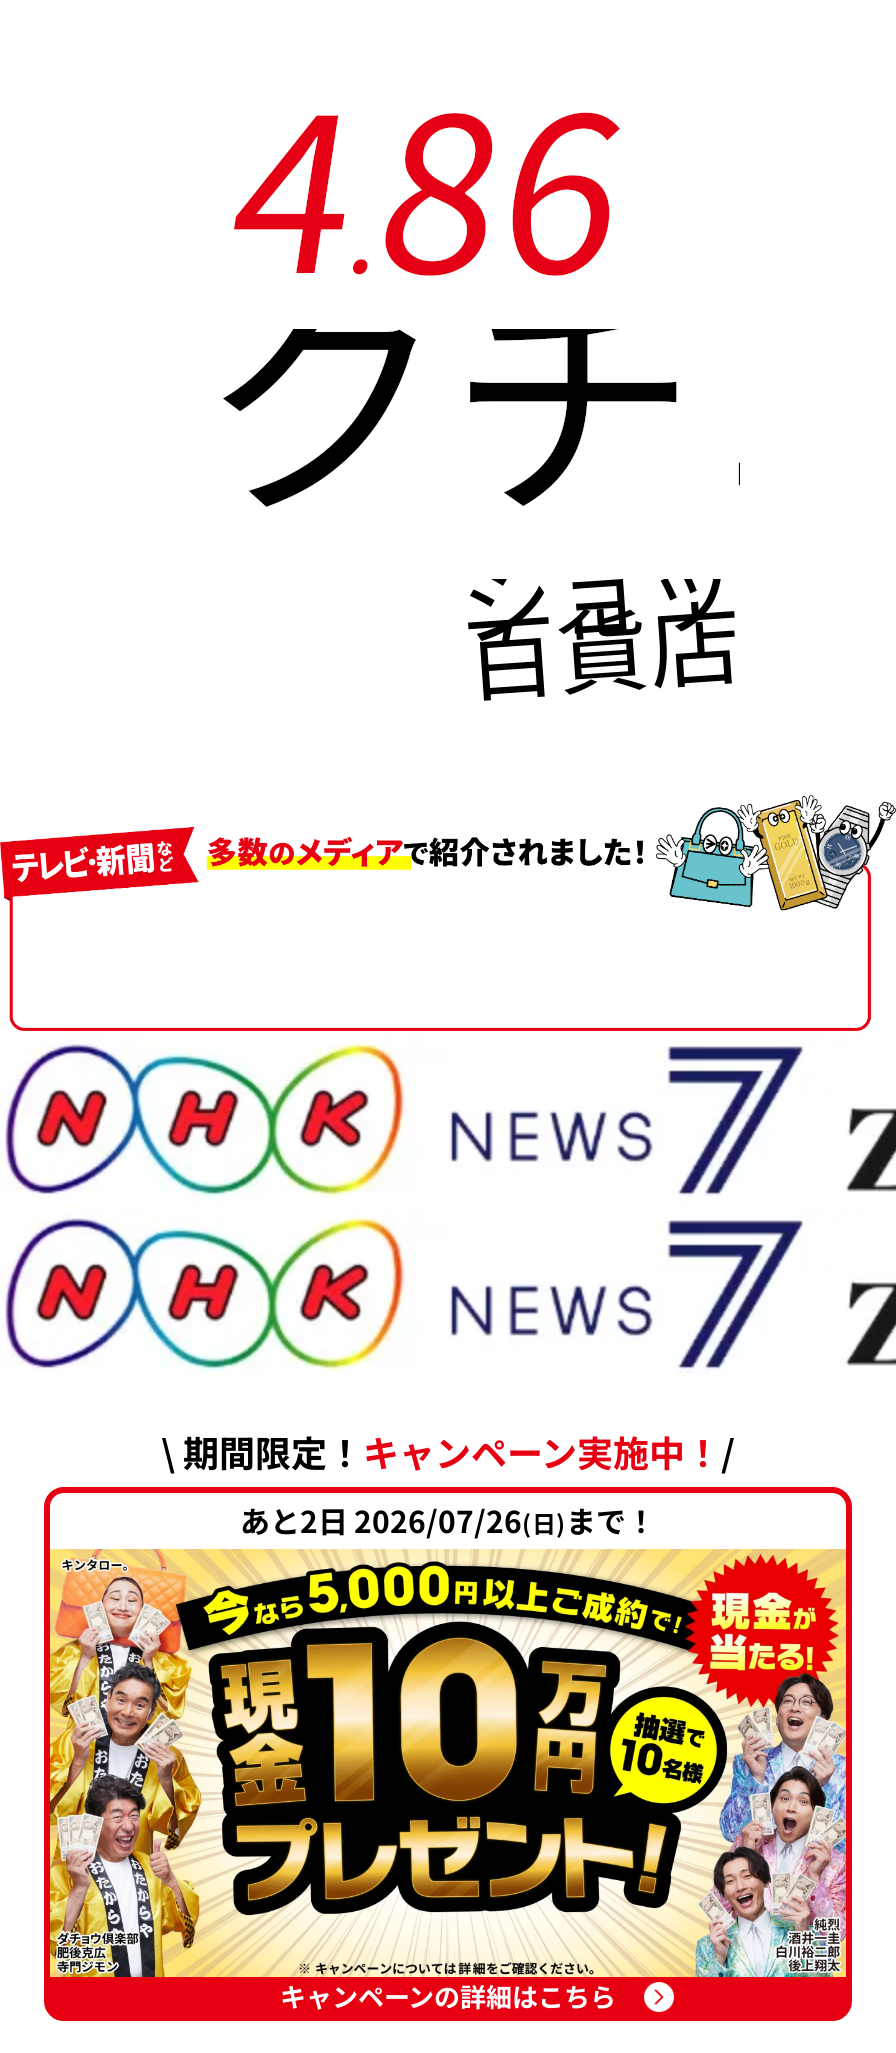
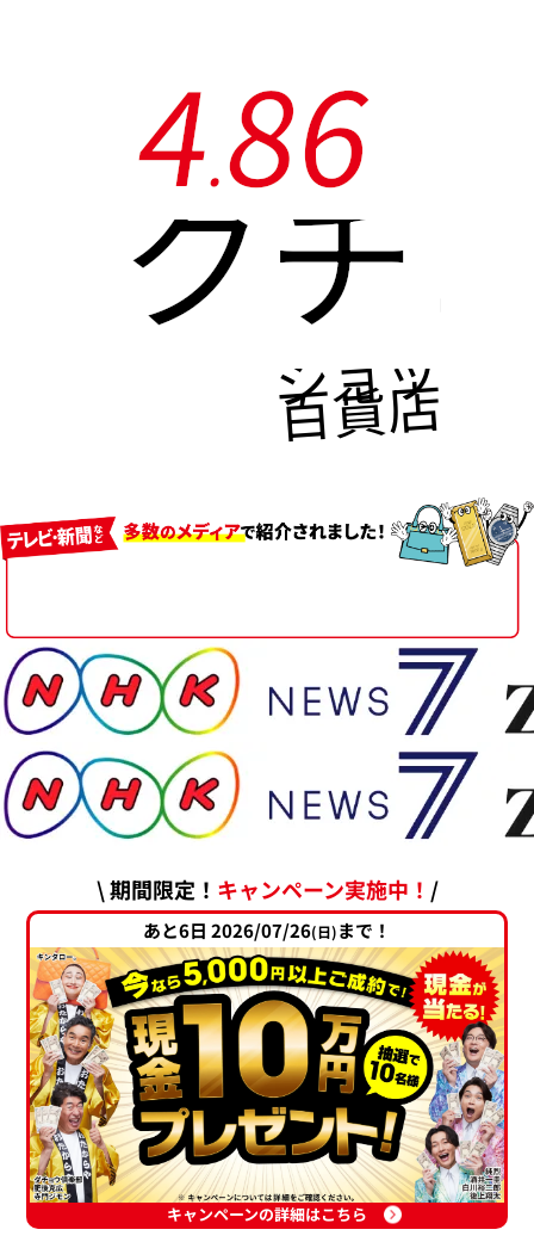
[240,1499,656,1541] あと2日 2026/07/26(日)まで！ -> [143,917,391,942] あと6日 2026/07/26(日)まで！

